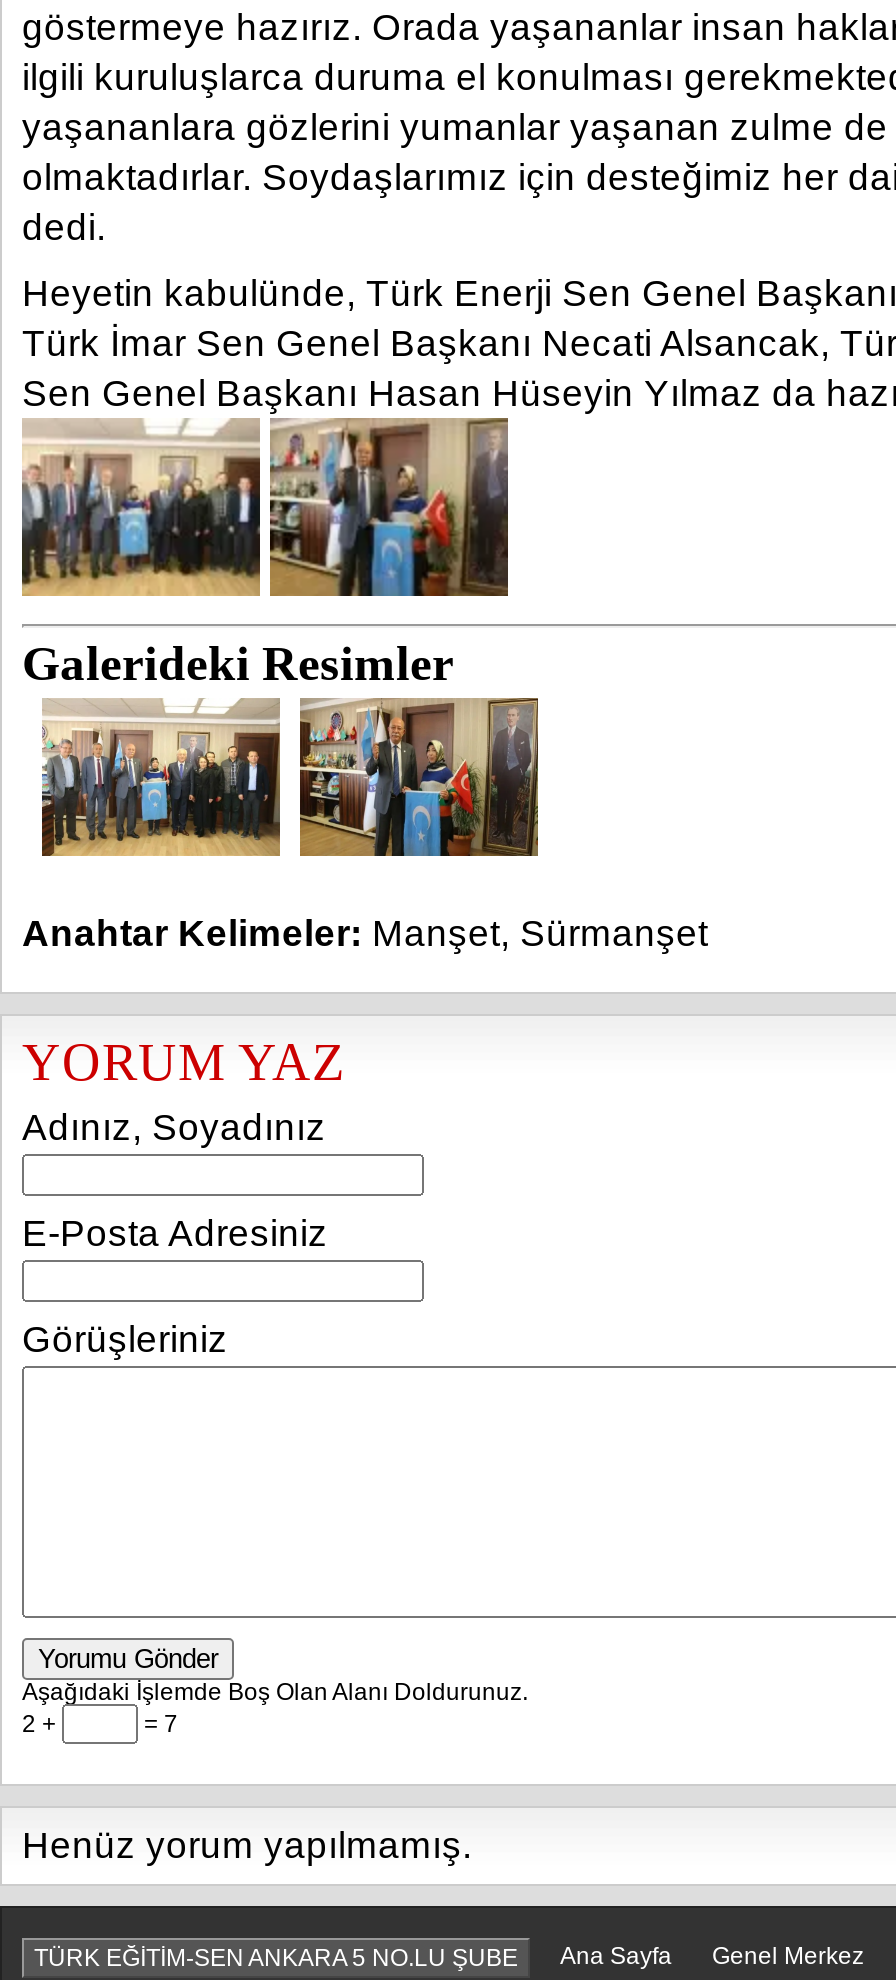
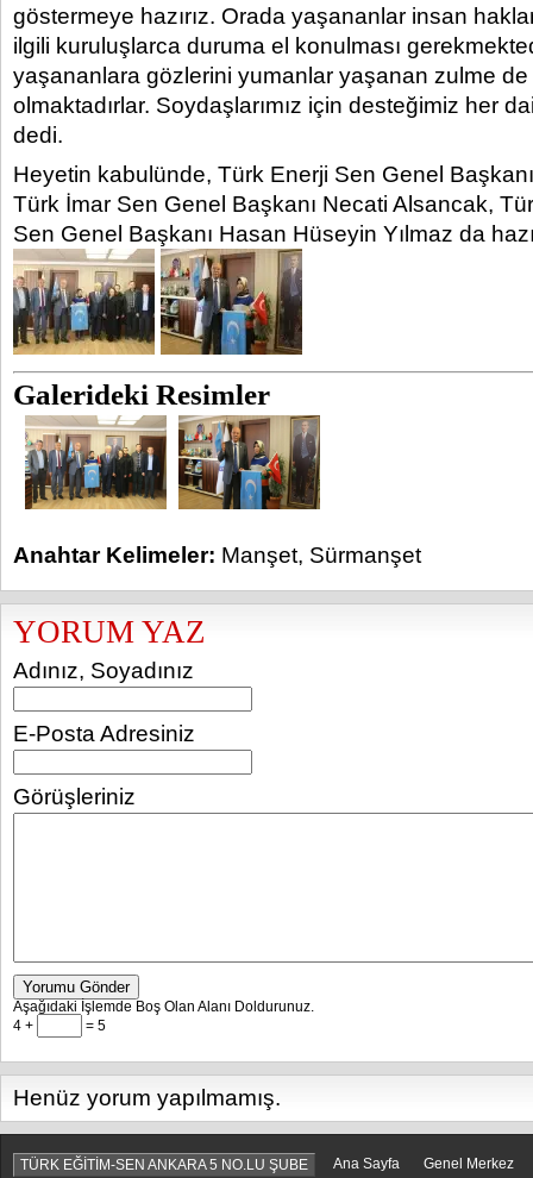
[22,1710,62,1738] 2 + -> [13,1017,37,1034] 4 +
[138,1710,178,1738] = 7 -> [82,1017,106,1034] = 5

